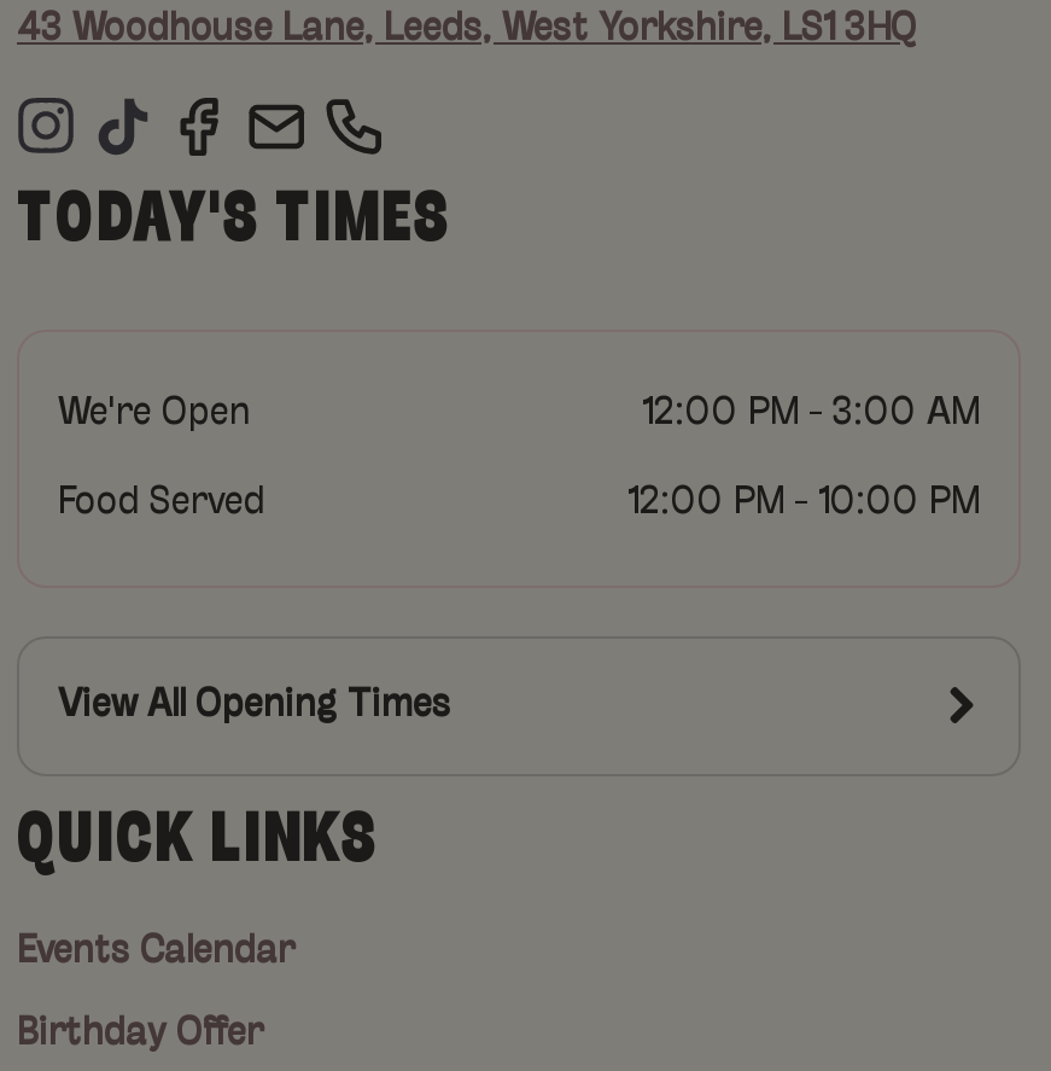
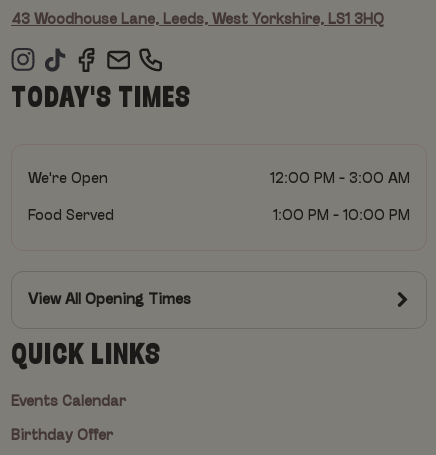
[627,484,980,523] 12:00 PM - 10:00 PM -> [273,208,410,224] 1:00 PM - 10:00 PM

